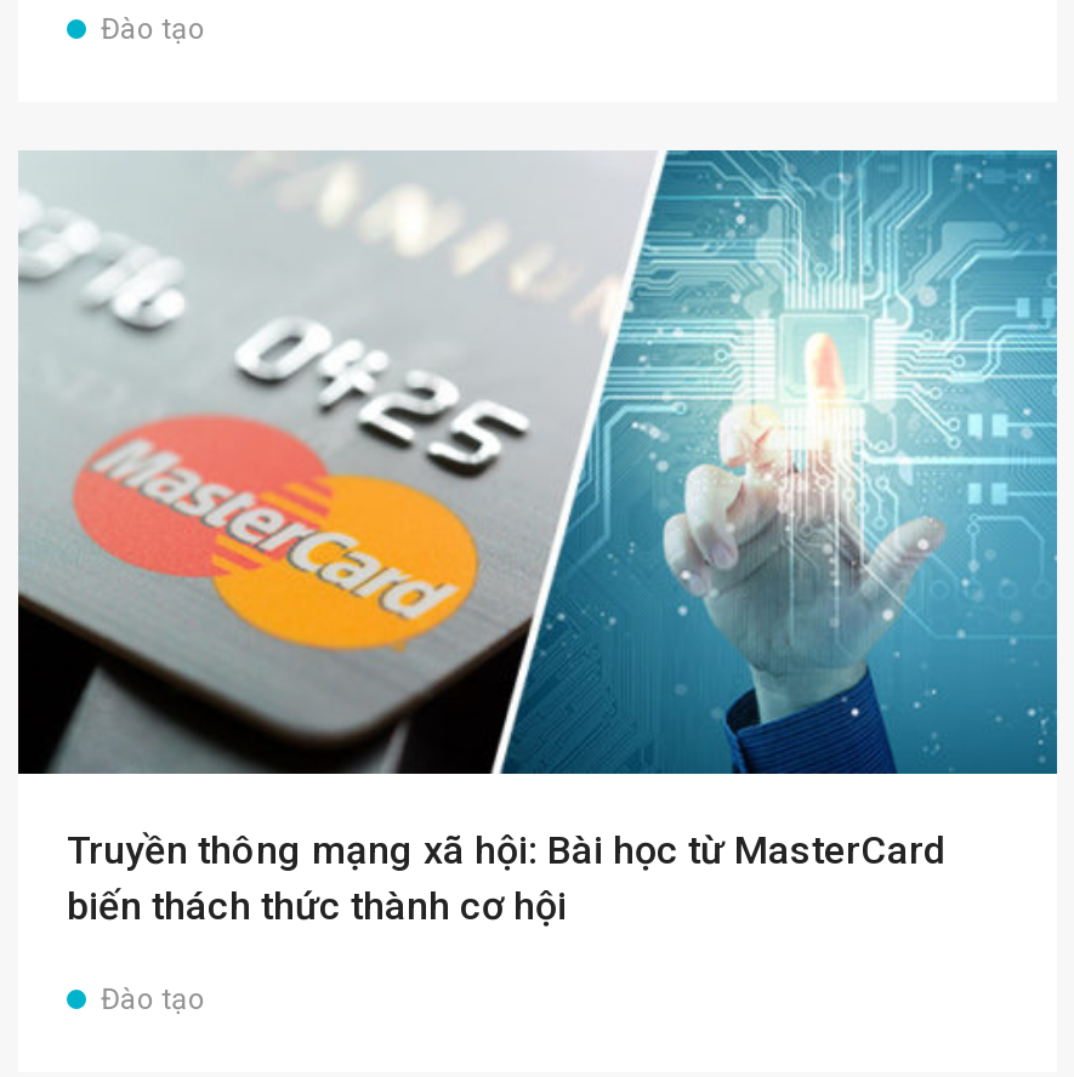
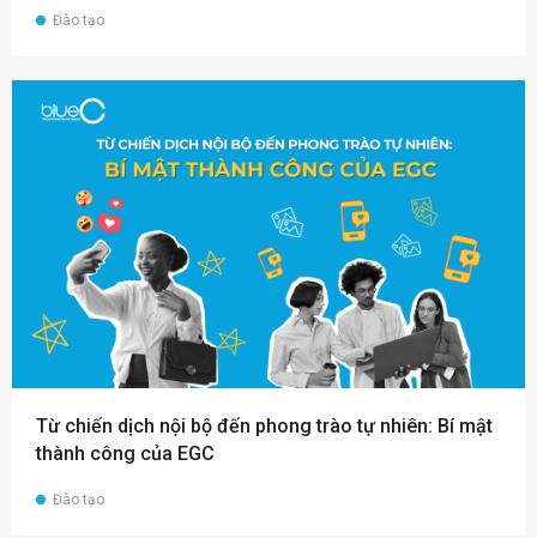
[16,150,1057,929] [image] | Truyền thông mạng xã hội: Bài học từ MasterCard | biến thách thức thành cơ hội -> [11,79,525,465] [image] | Từ chiến dịch nội bộ đến phong trào tự nhiên: Bí mật | thành công của EGC

